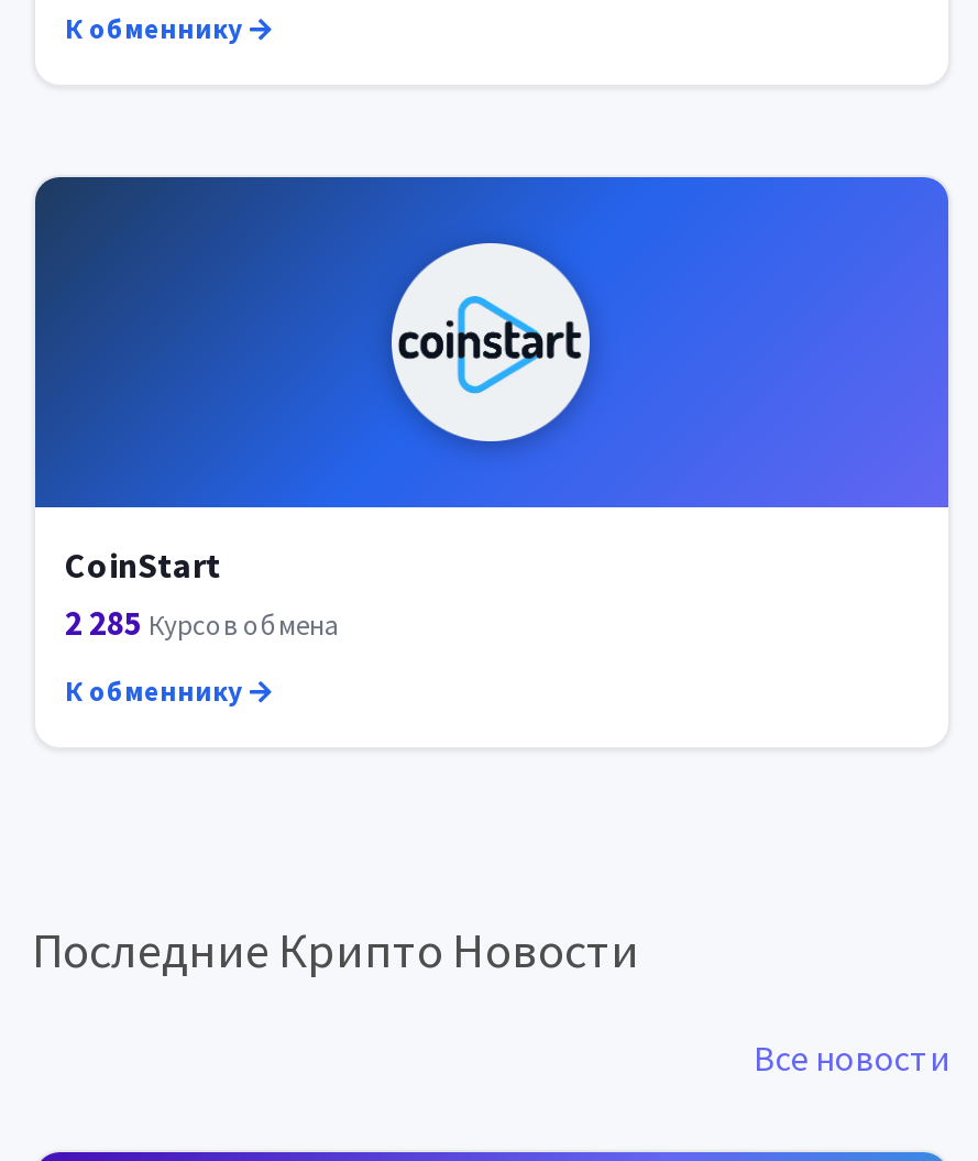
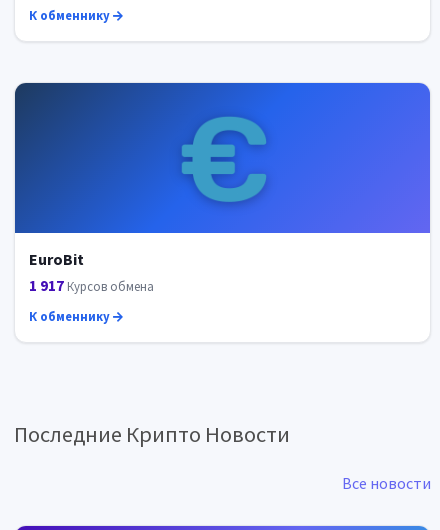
[389,241,592,443] [image] -> [177,113,267,203] [image]
[65,543,340,644] CoinStart | 2 285 Курсов обмена -> [28,249,153,295] EuroBit | 1 917 Курсов обмена

